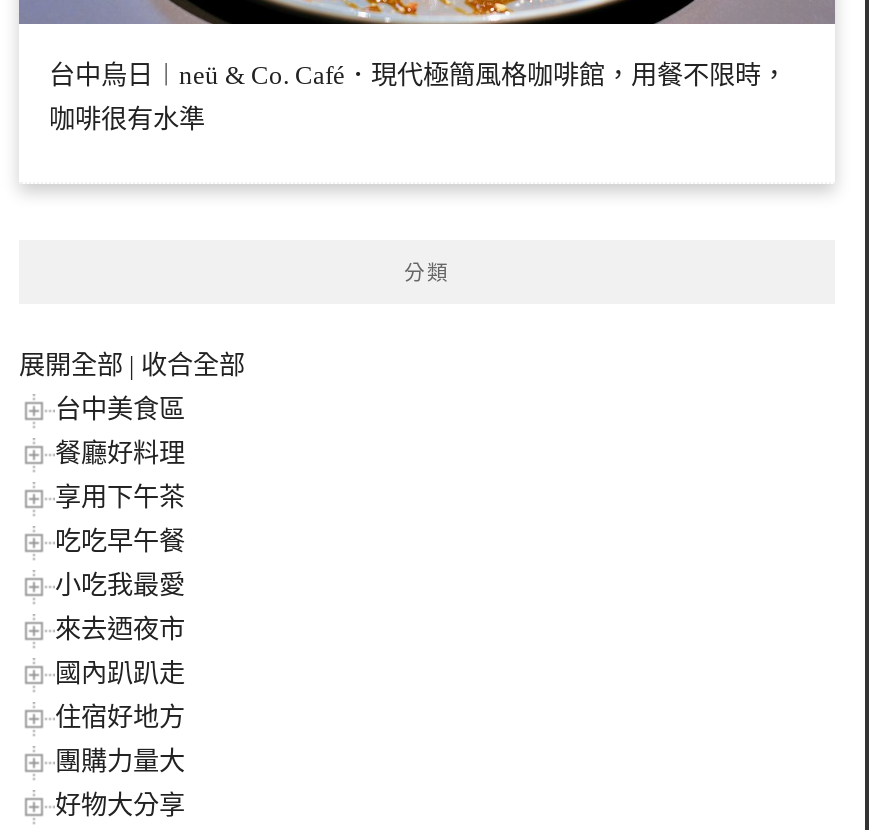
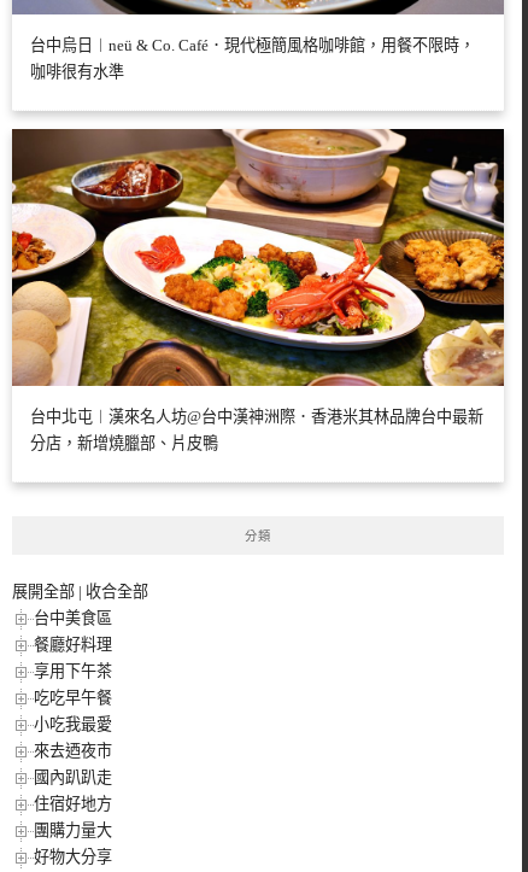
none -> [11,128,505,452] [image] | 台中北屯︱漢來名人坊@台中漢神洲際．香港米其林品牌台中最新 | 分店，新增燒臘部、片皮鴨

